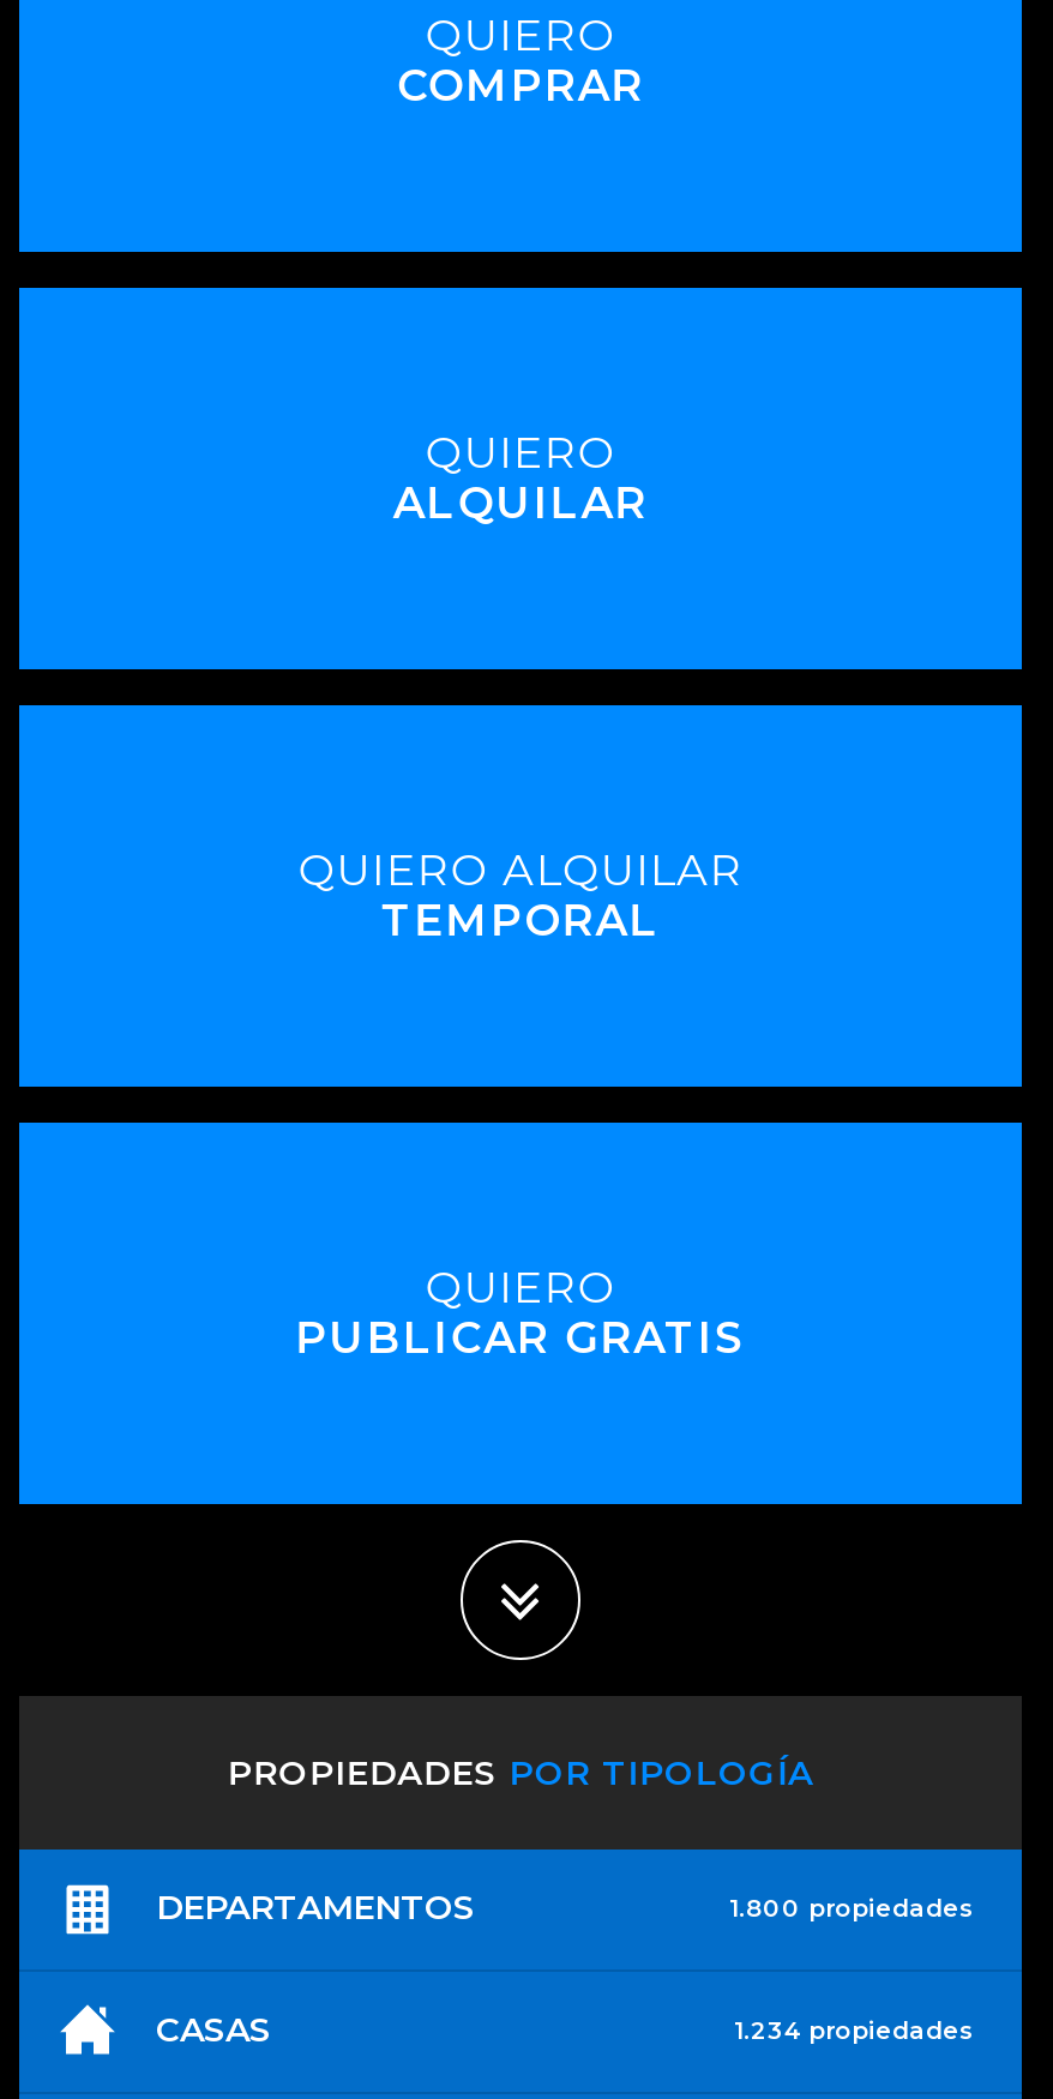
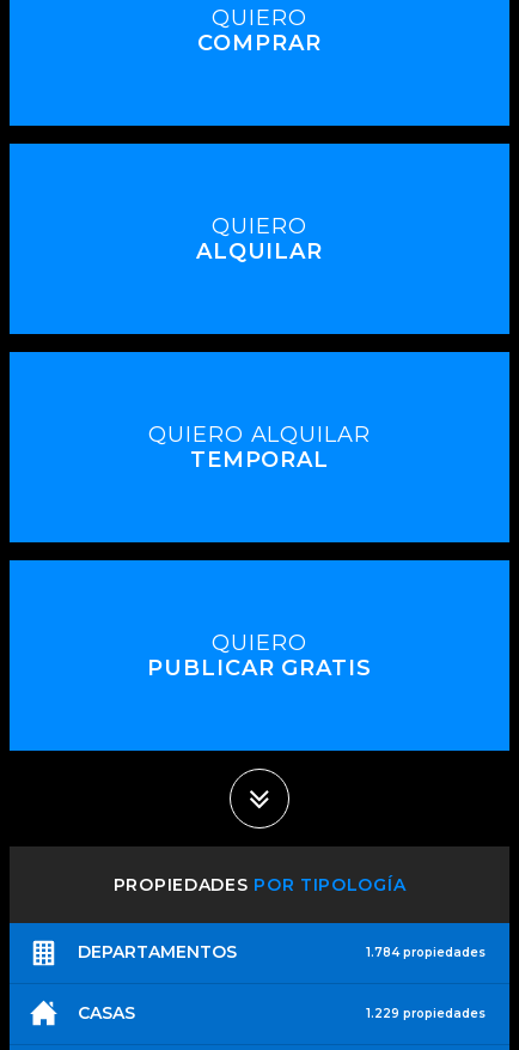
[729,1893,974,1924] 1.800 propiedades -> [366,945,486,960] 1.784 propiedades
[734,2015,974,2046] 1.234 propiedades -> [366,1006,486,1021] 1.229 propiedades

